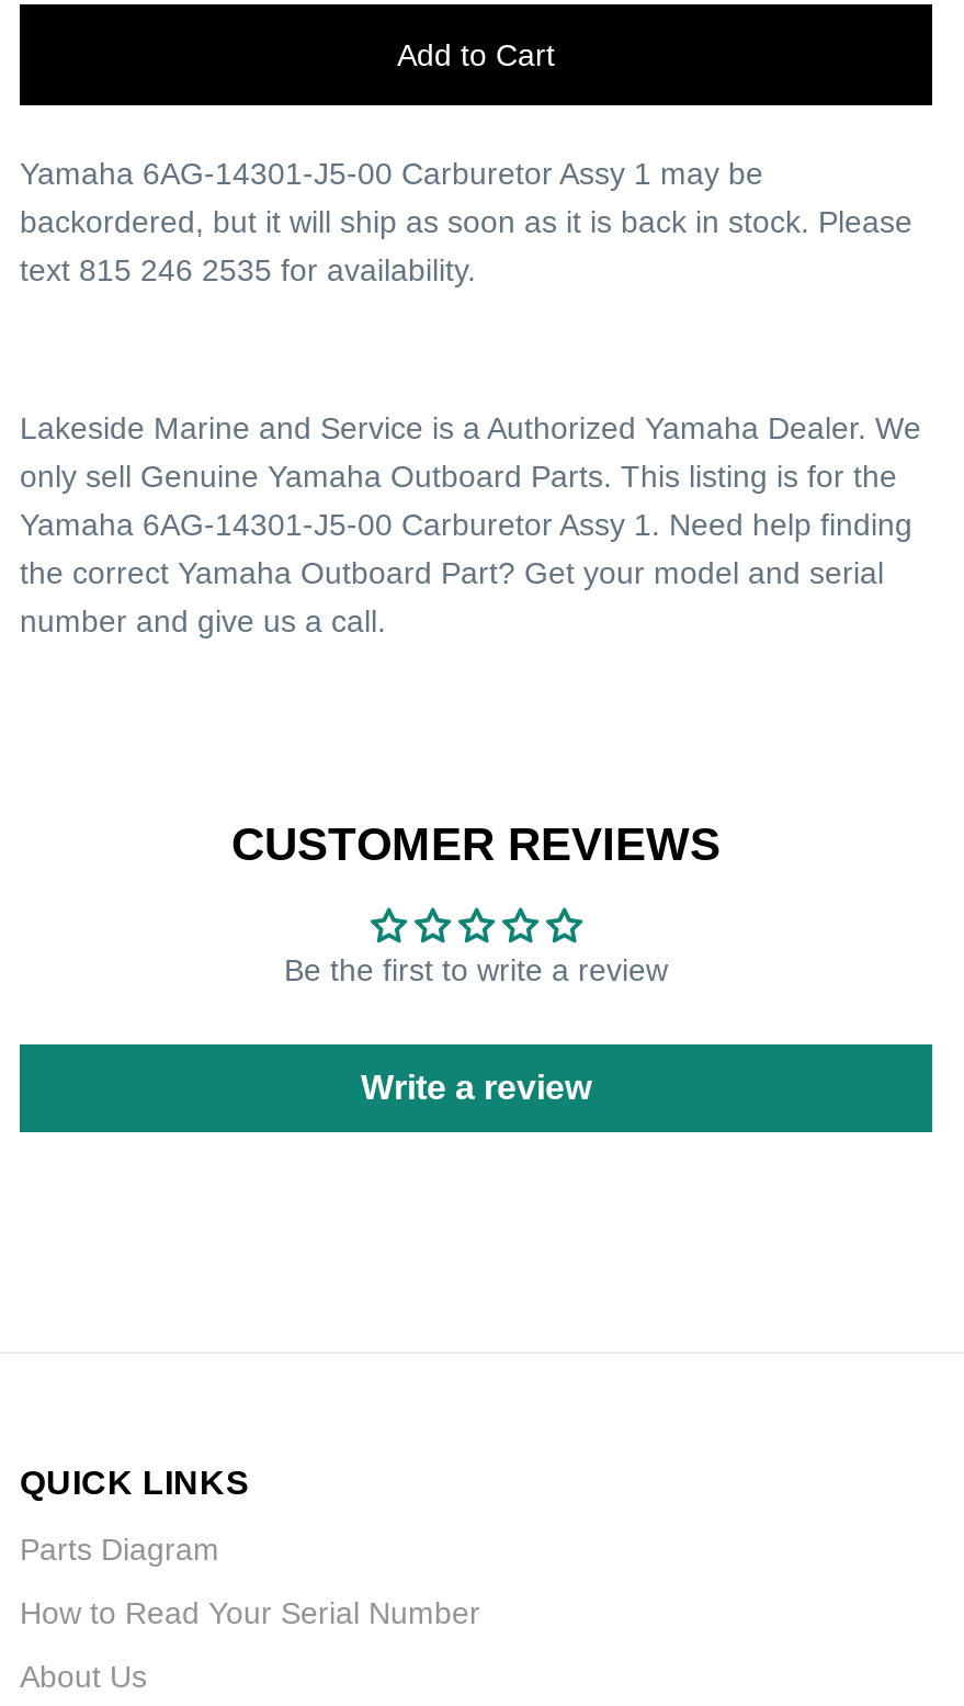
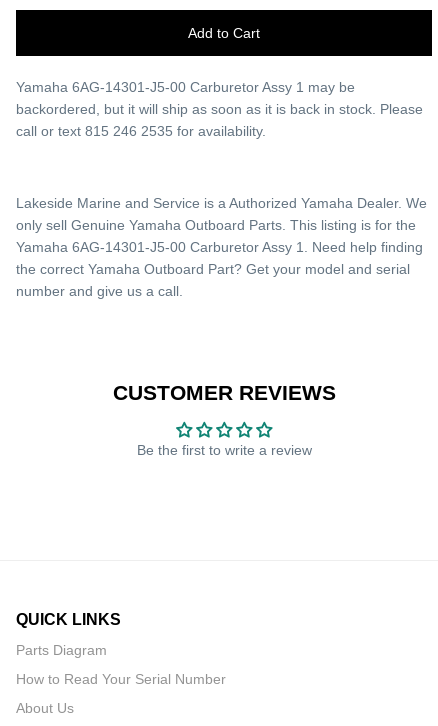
[20,251,476,286] text 815 246 2535 for availability. -> [16,122,266,138] call or text 815 246 2535 for availability.
[361,1067,591,1105] Write a review -> none

